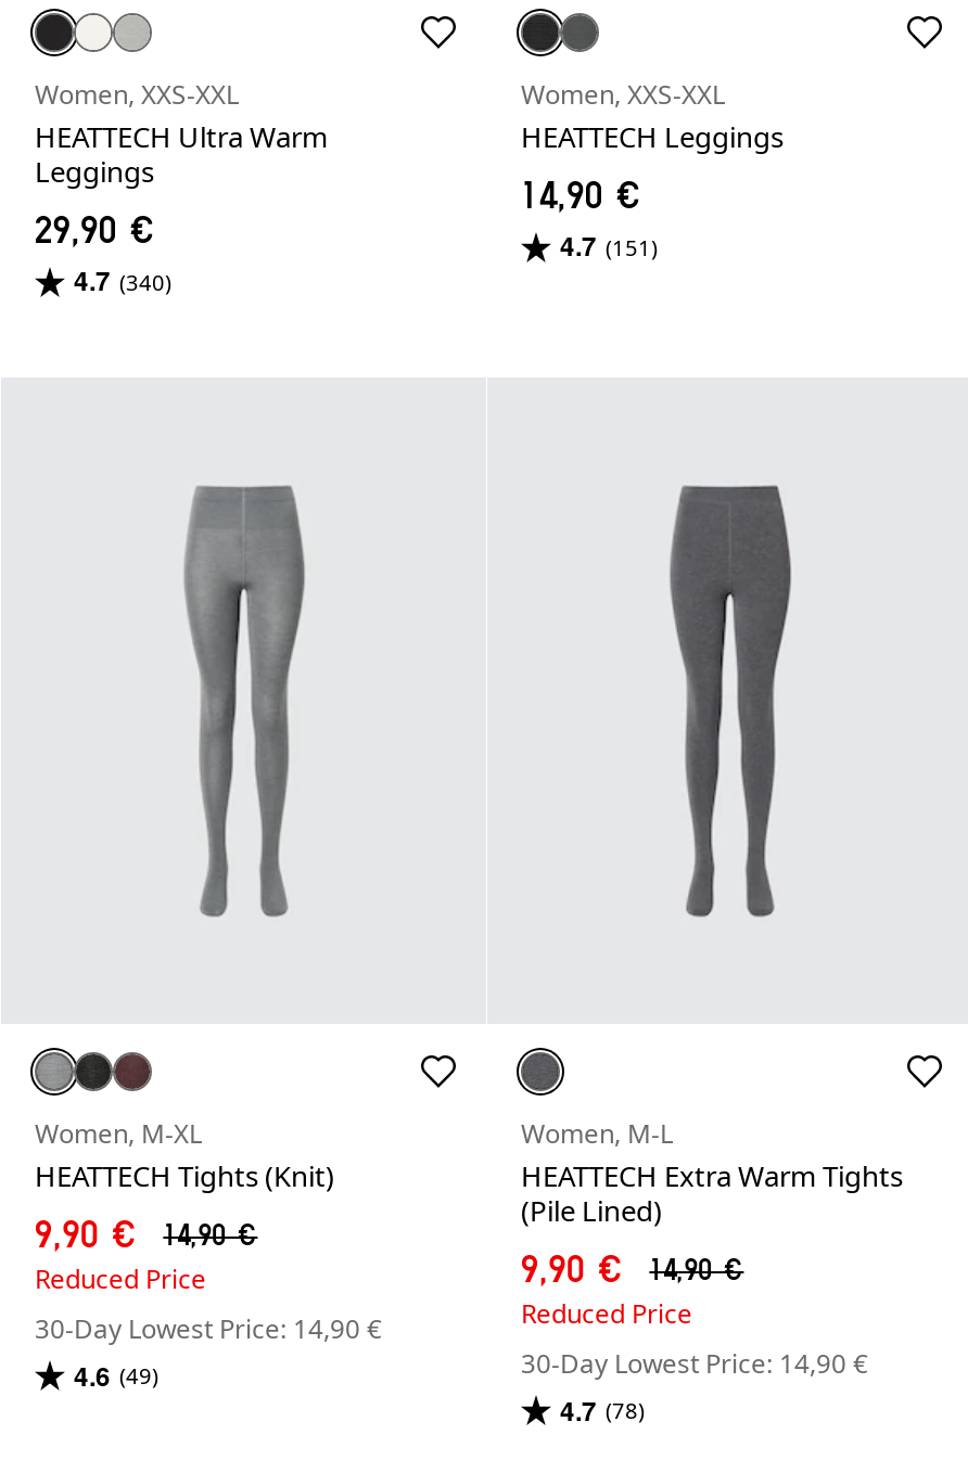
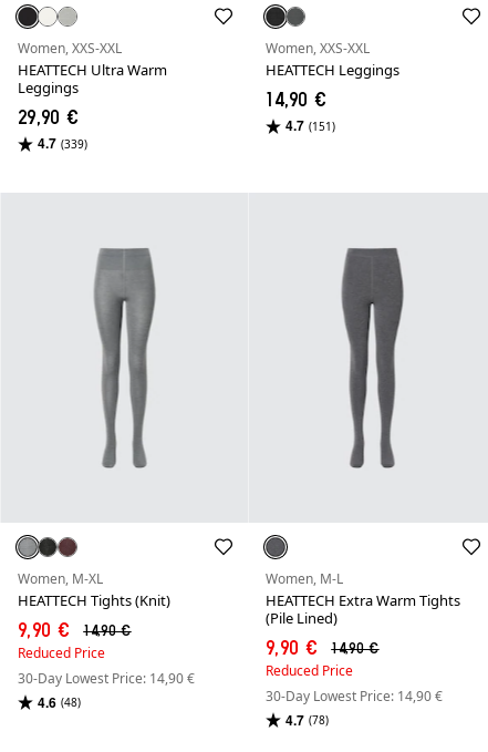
[74,261,171,300] 4.7 (340) -> [38,133,87,153] 4.7 (339)
[74,1355,158,1394] 4.6 (49) -> [38,692,81,712] 4.6 (48)

